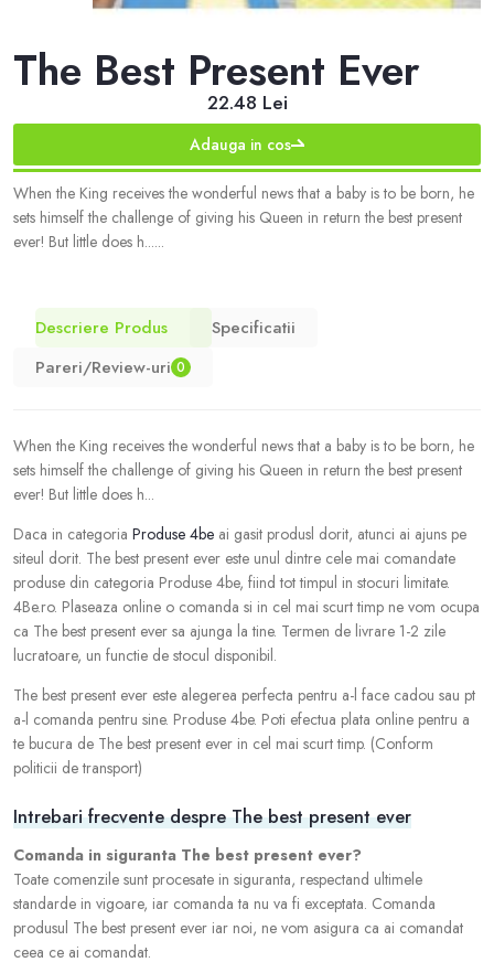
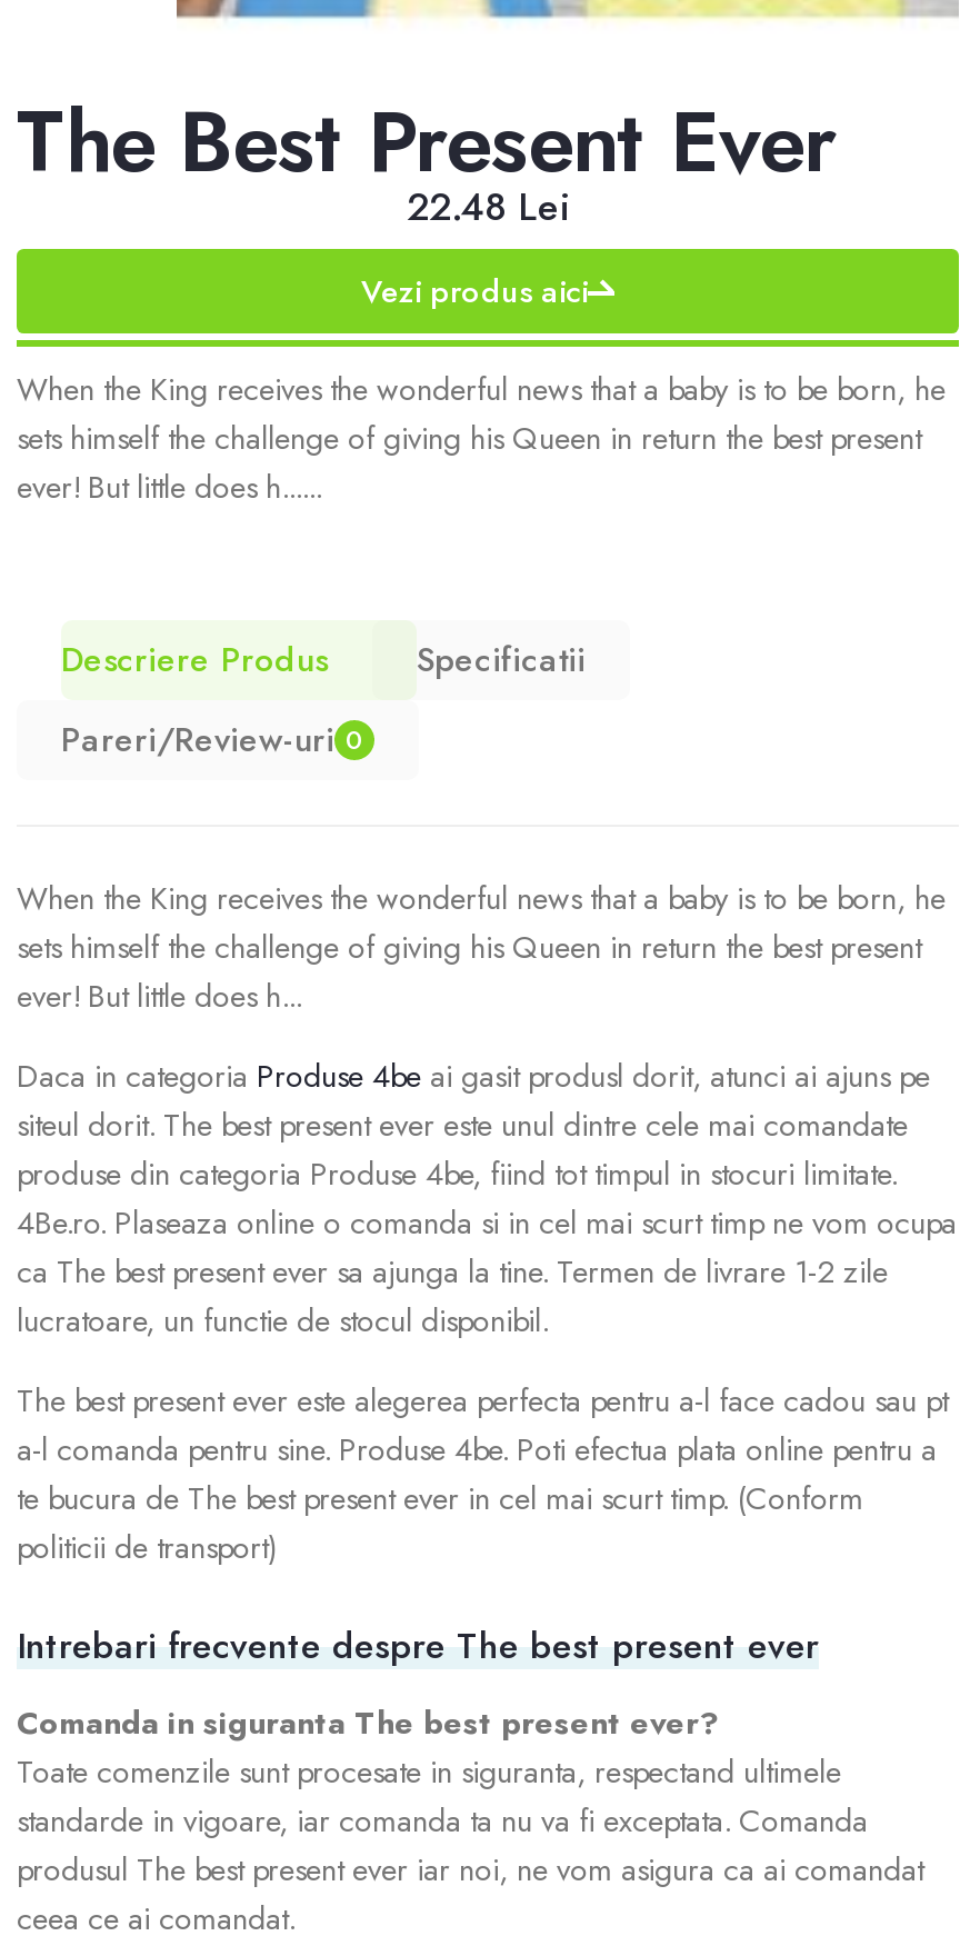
[190,133,291,155] Adauga in cos -> [361,268,588,313] Vezi produs aici

